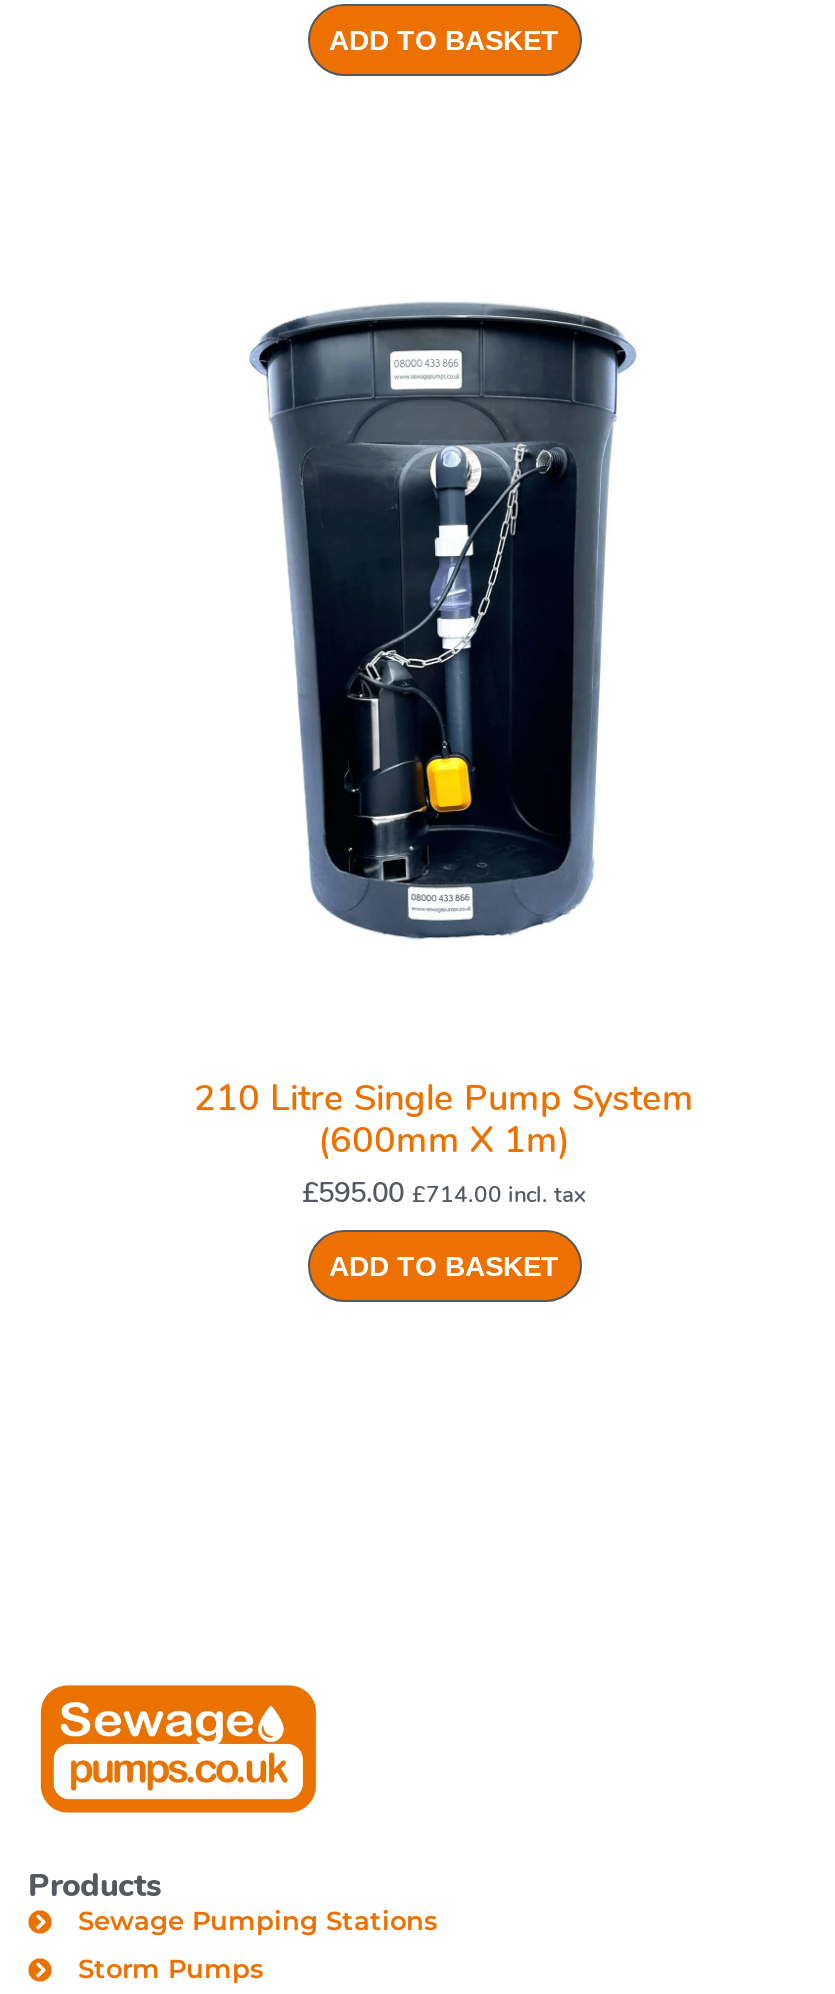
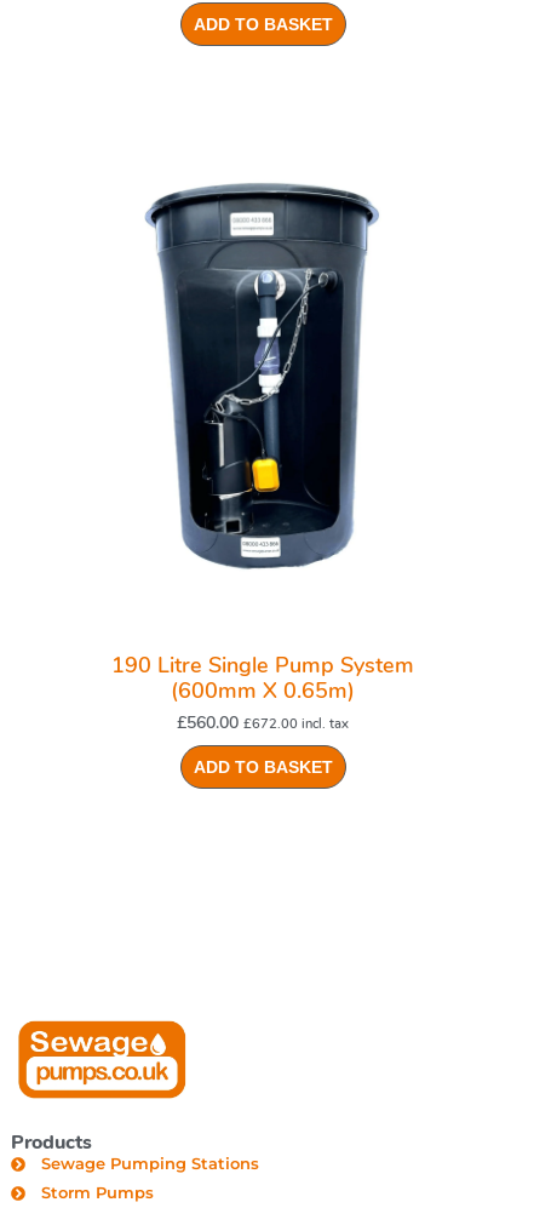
[194,1074,694,1122] 210 Litre Single Pump System -> [111,651,414,680] 190 Litre Single Pump System
[318,1116,570,1164] (600mm X 1m) -> [171,676,355,705] (600mm X 0.65m)
[302,1173,586,1211] £595.00 £714.00 incl. tax -> [177,711,349,734] £560.00 £672.00 incl. tax

